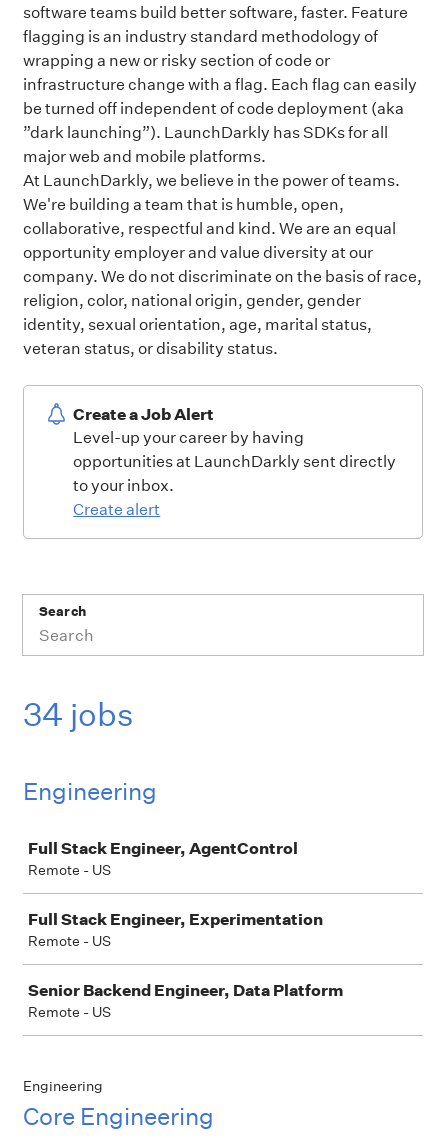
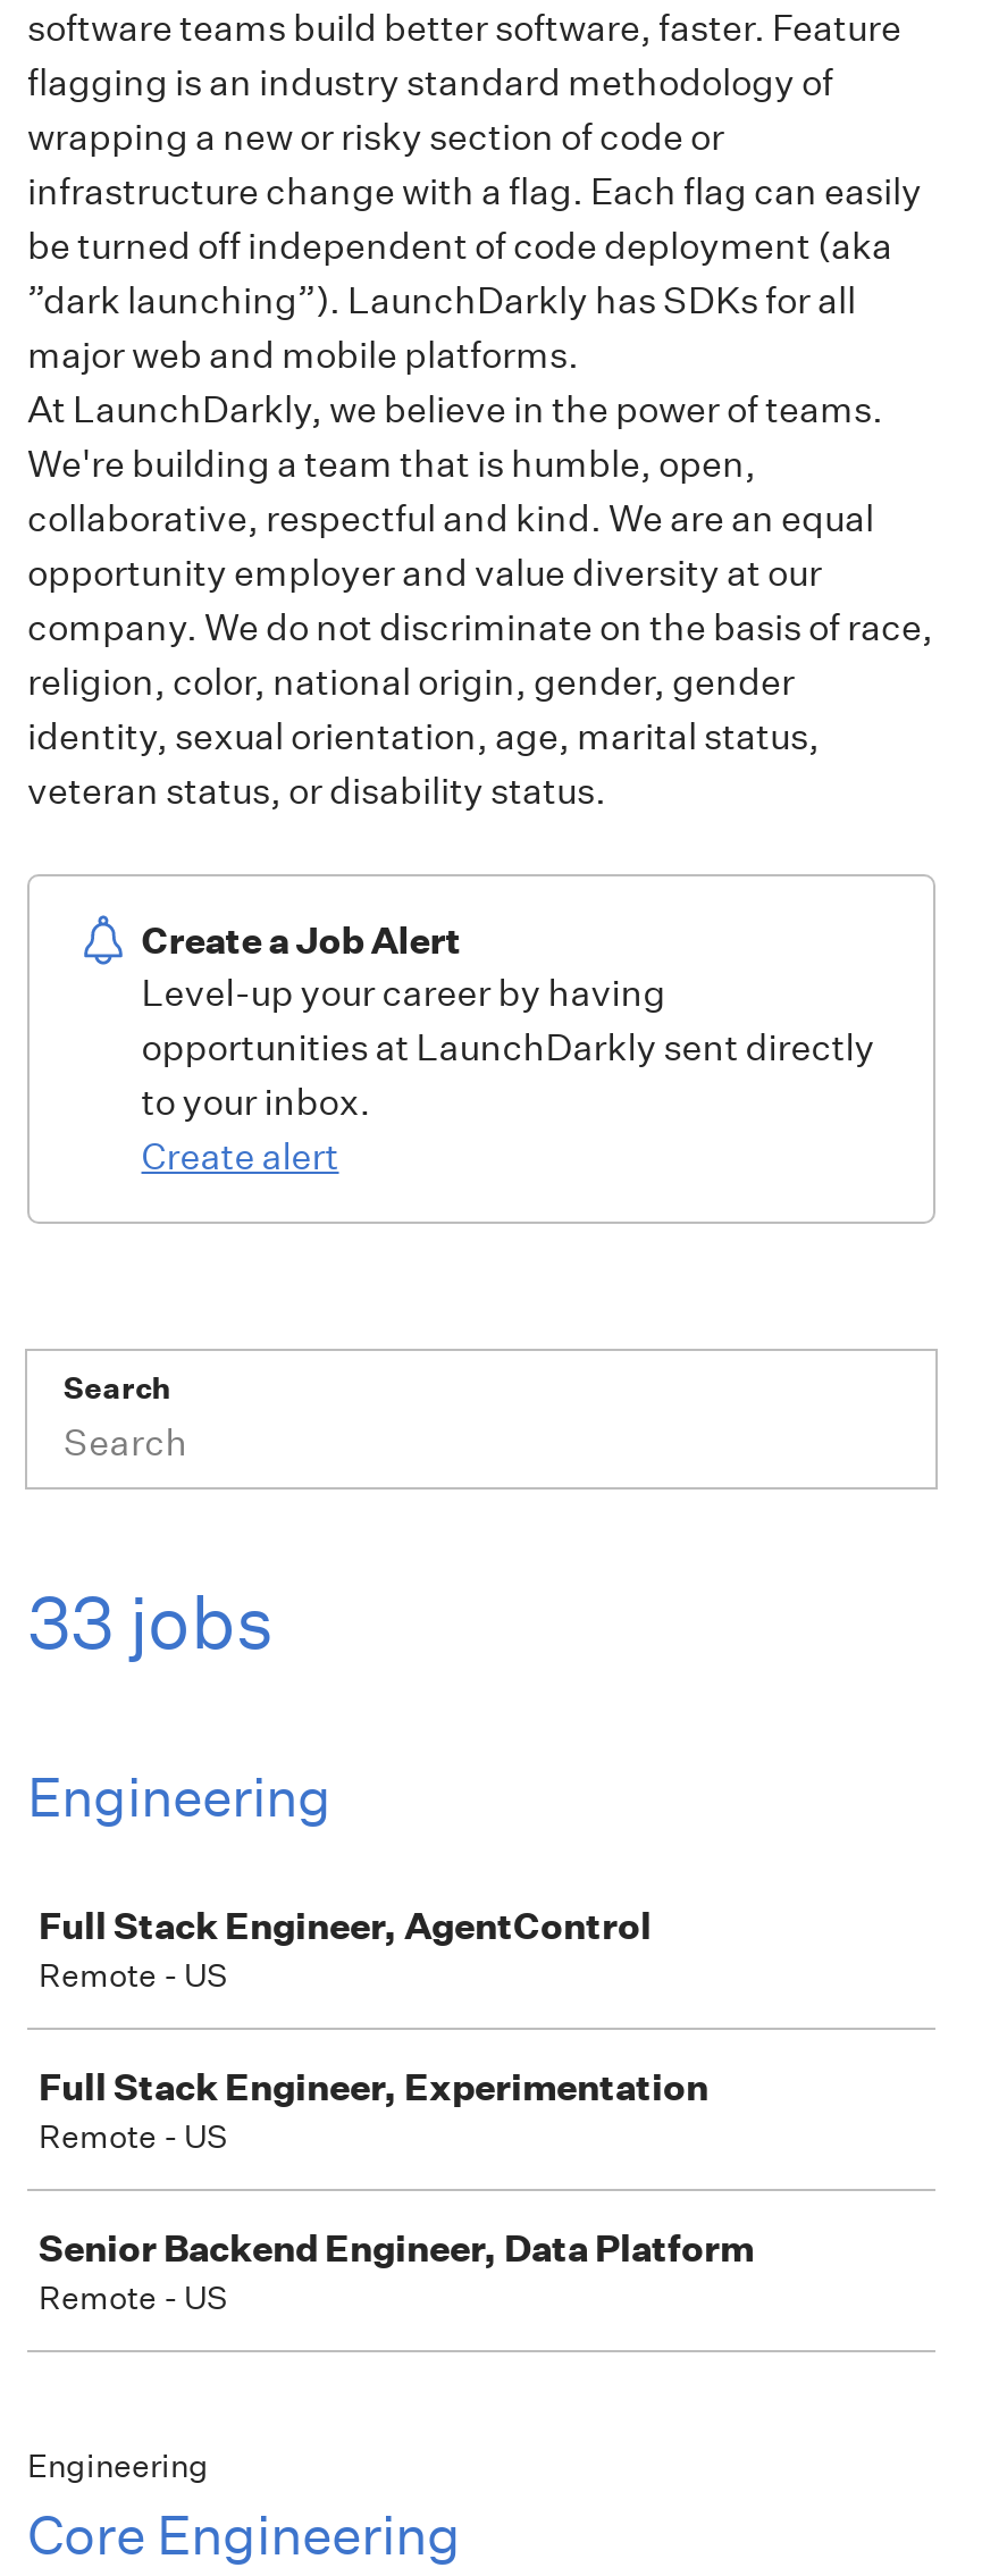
[23,695,134,734] 34 jobs -> [27,1578,275,1667] 33 jobs

